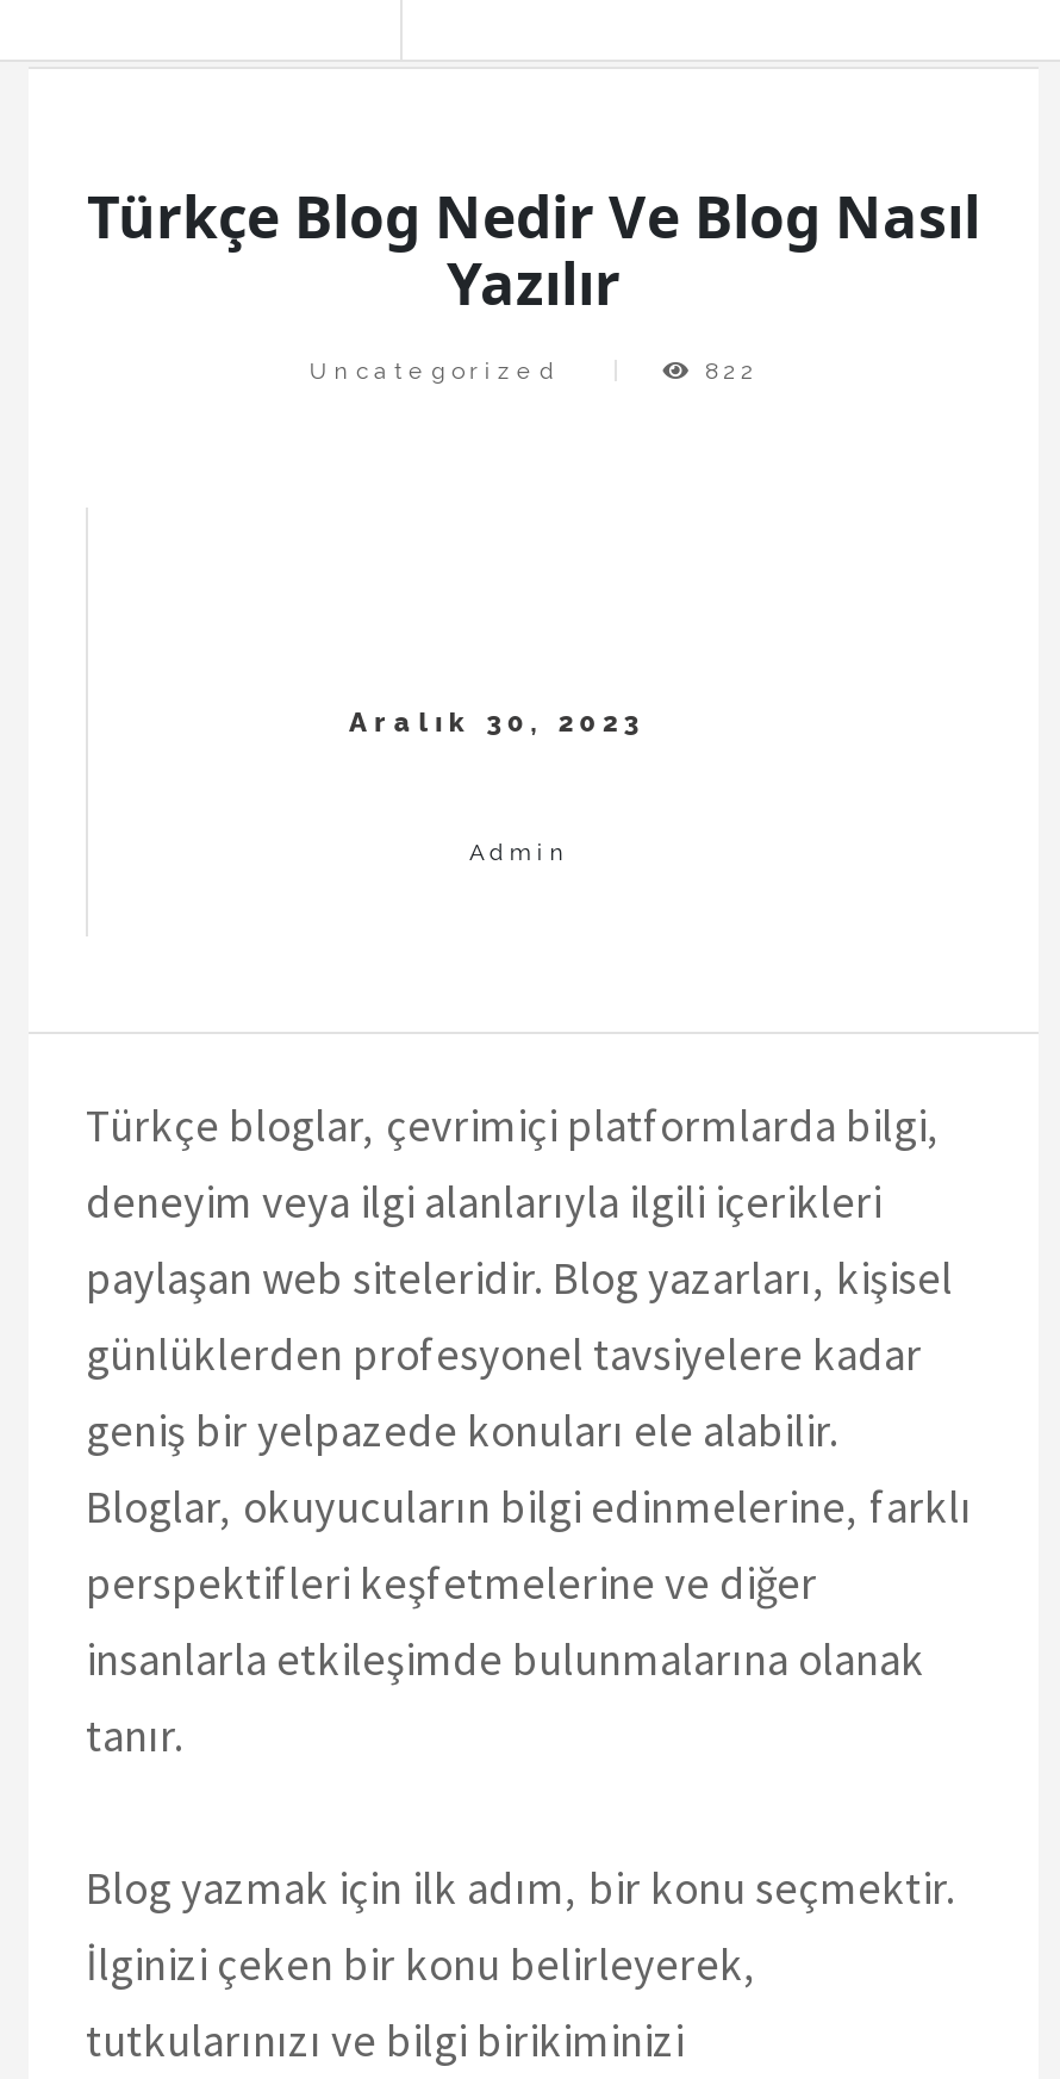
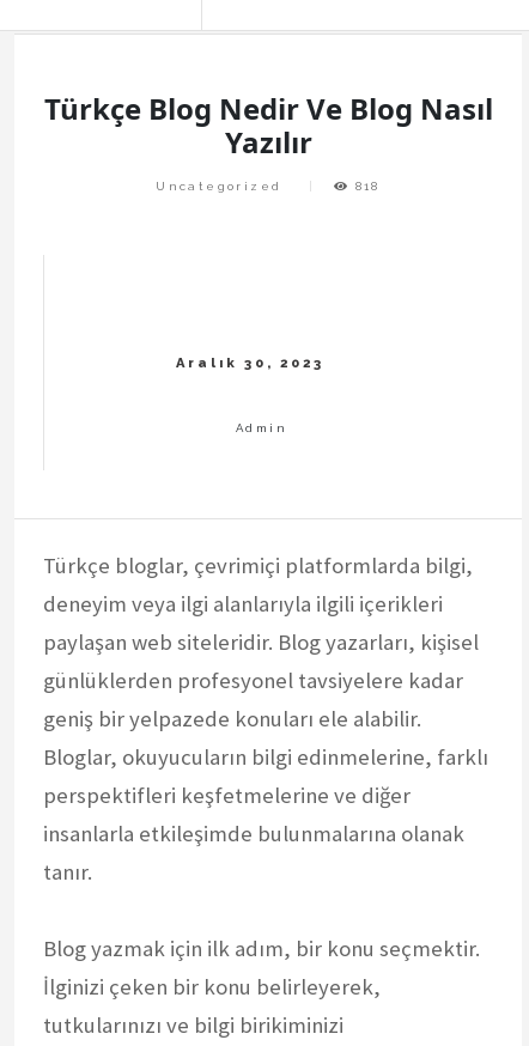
[695,357,758,384] 822 -> [350,180,380,193] 818

